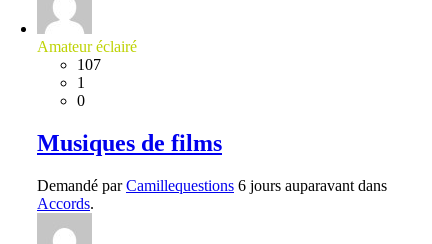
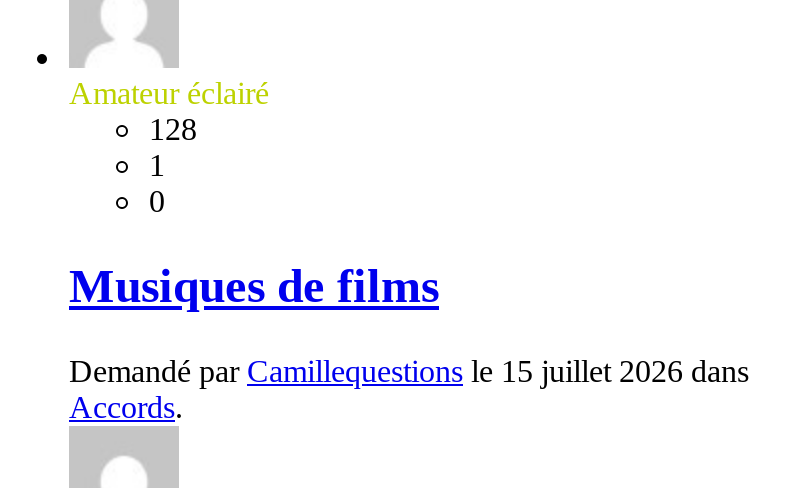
[77,56,101,73] 107 -> [149,112,197,146] 128
[37,177,387,194] Demandé par Camillequestions 6 jours auparavant dans -> [69,354,749,388] Demandé par Camillequestions le 15 juillet 2026 dans

